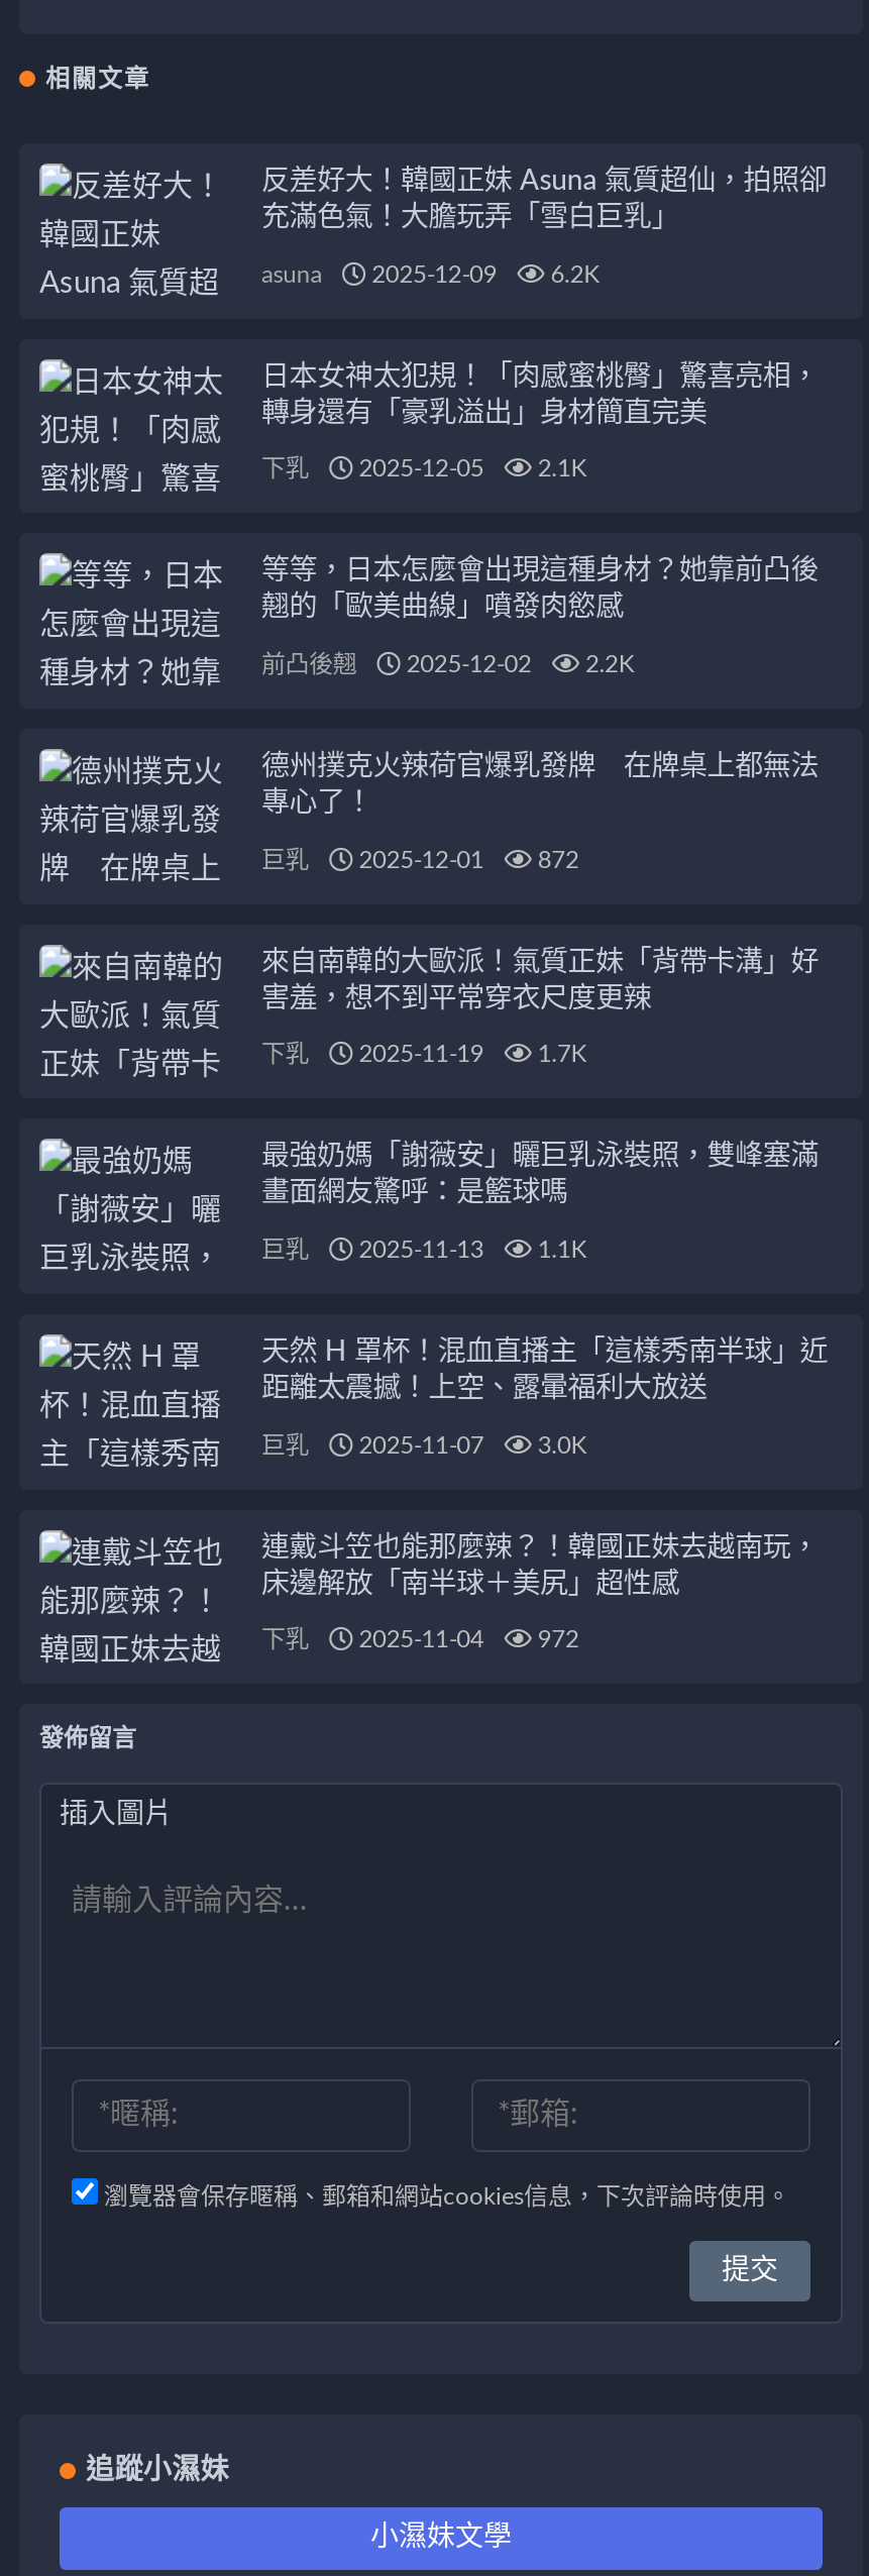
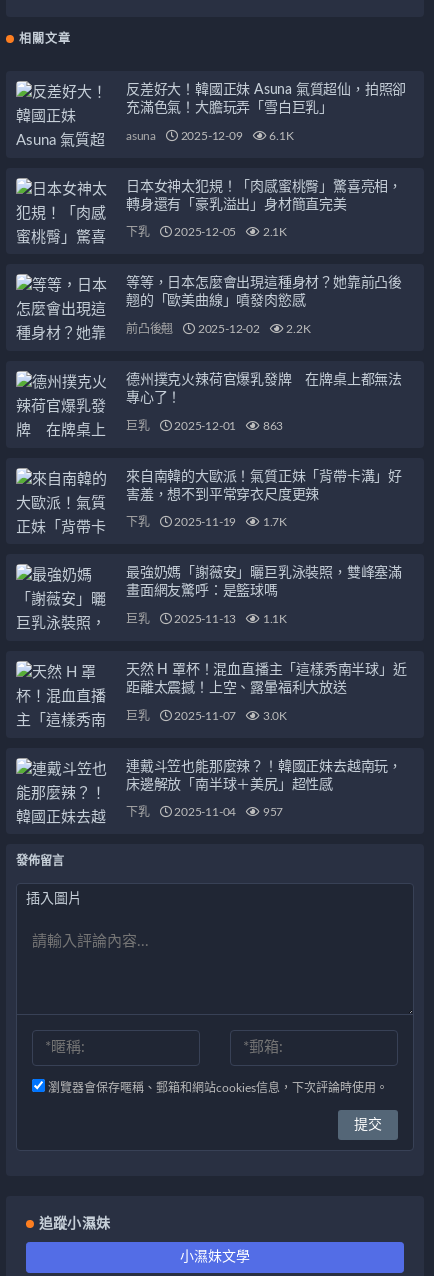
[261,262,599,286] asuna 2025-12-09 6.2K -> [126,130,293,142] asuna 2025-12-09 6.1K
[261,847,579,871] 巨乳 2025-12-01 872 -> [126,420,283,432] 巨乳 2025-12-01 863
[261,1628,579,1652] 下乳 2025-11-04 972 -> [126,806,283,818] 下乳 2025-11-04 957

